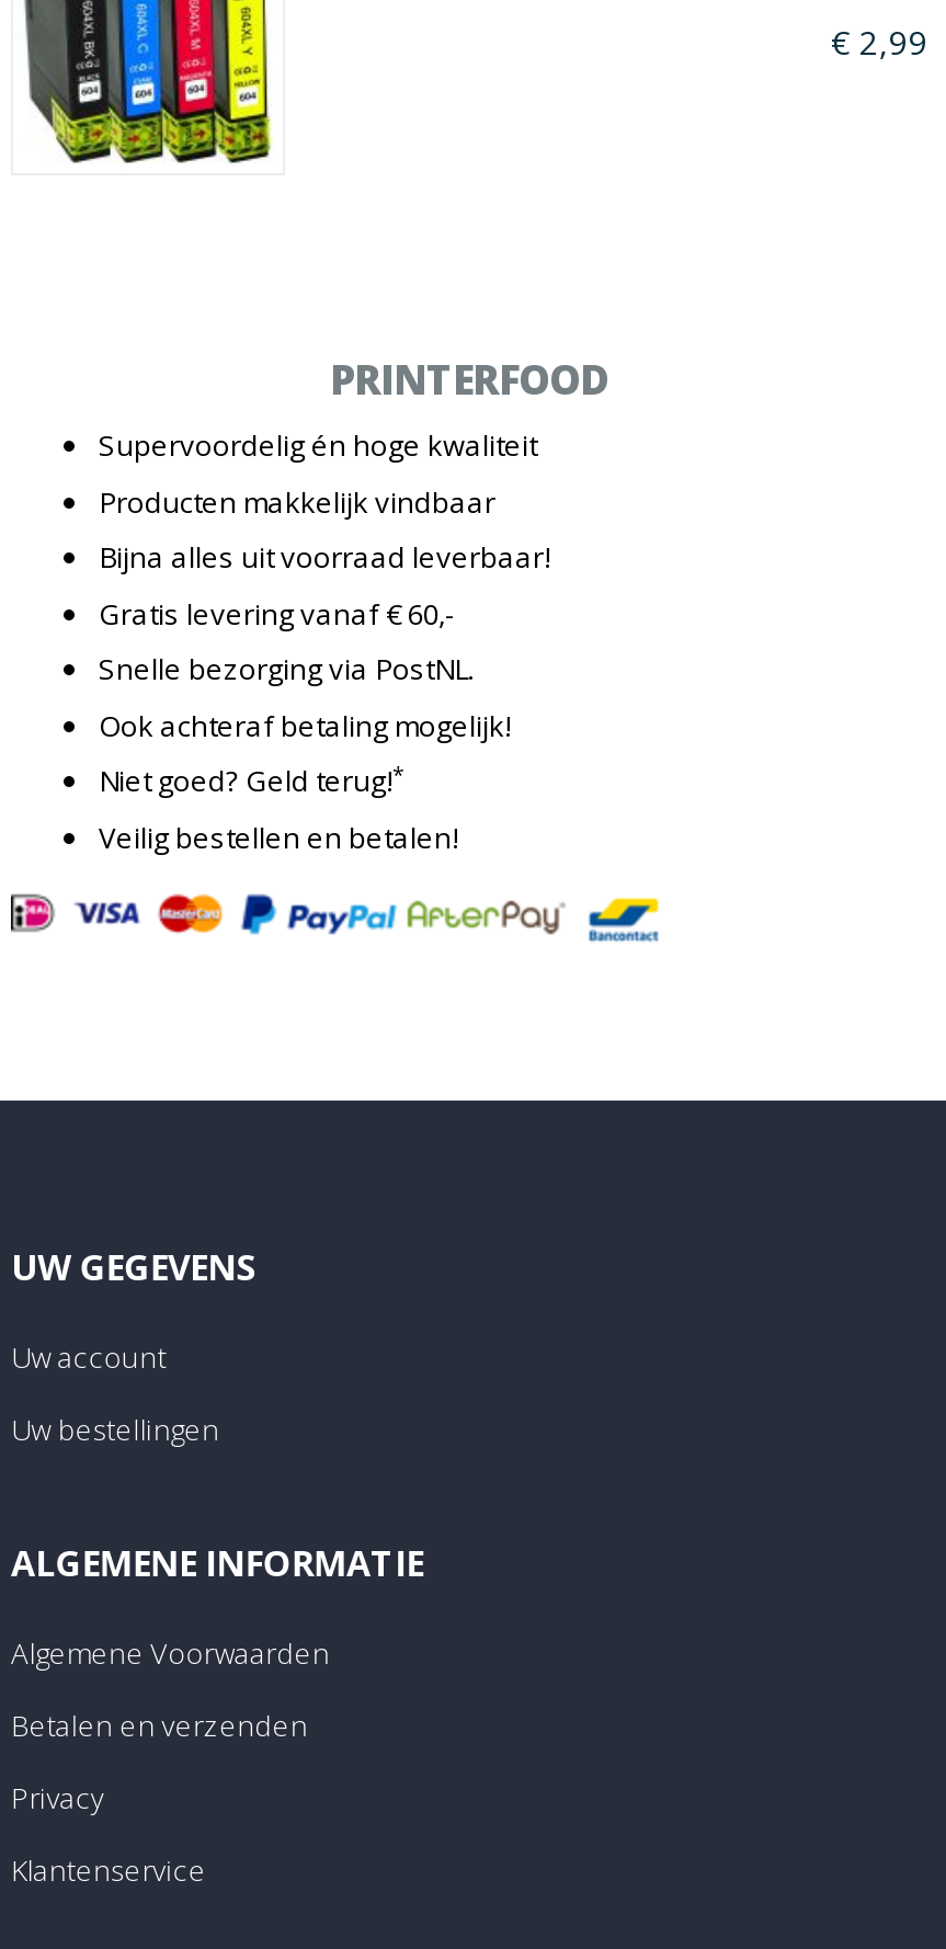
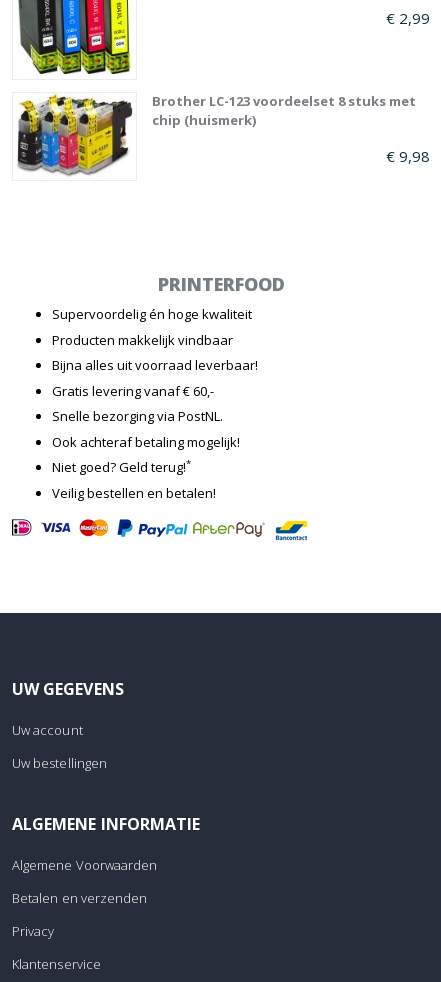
none -> [17,92,430,177] [image] | Brother LC-123 voordeelset 8 stuks met | chip (huismerk) | € 9,98

